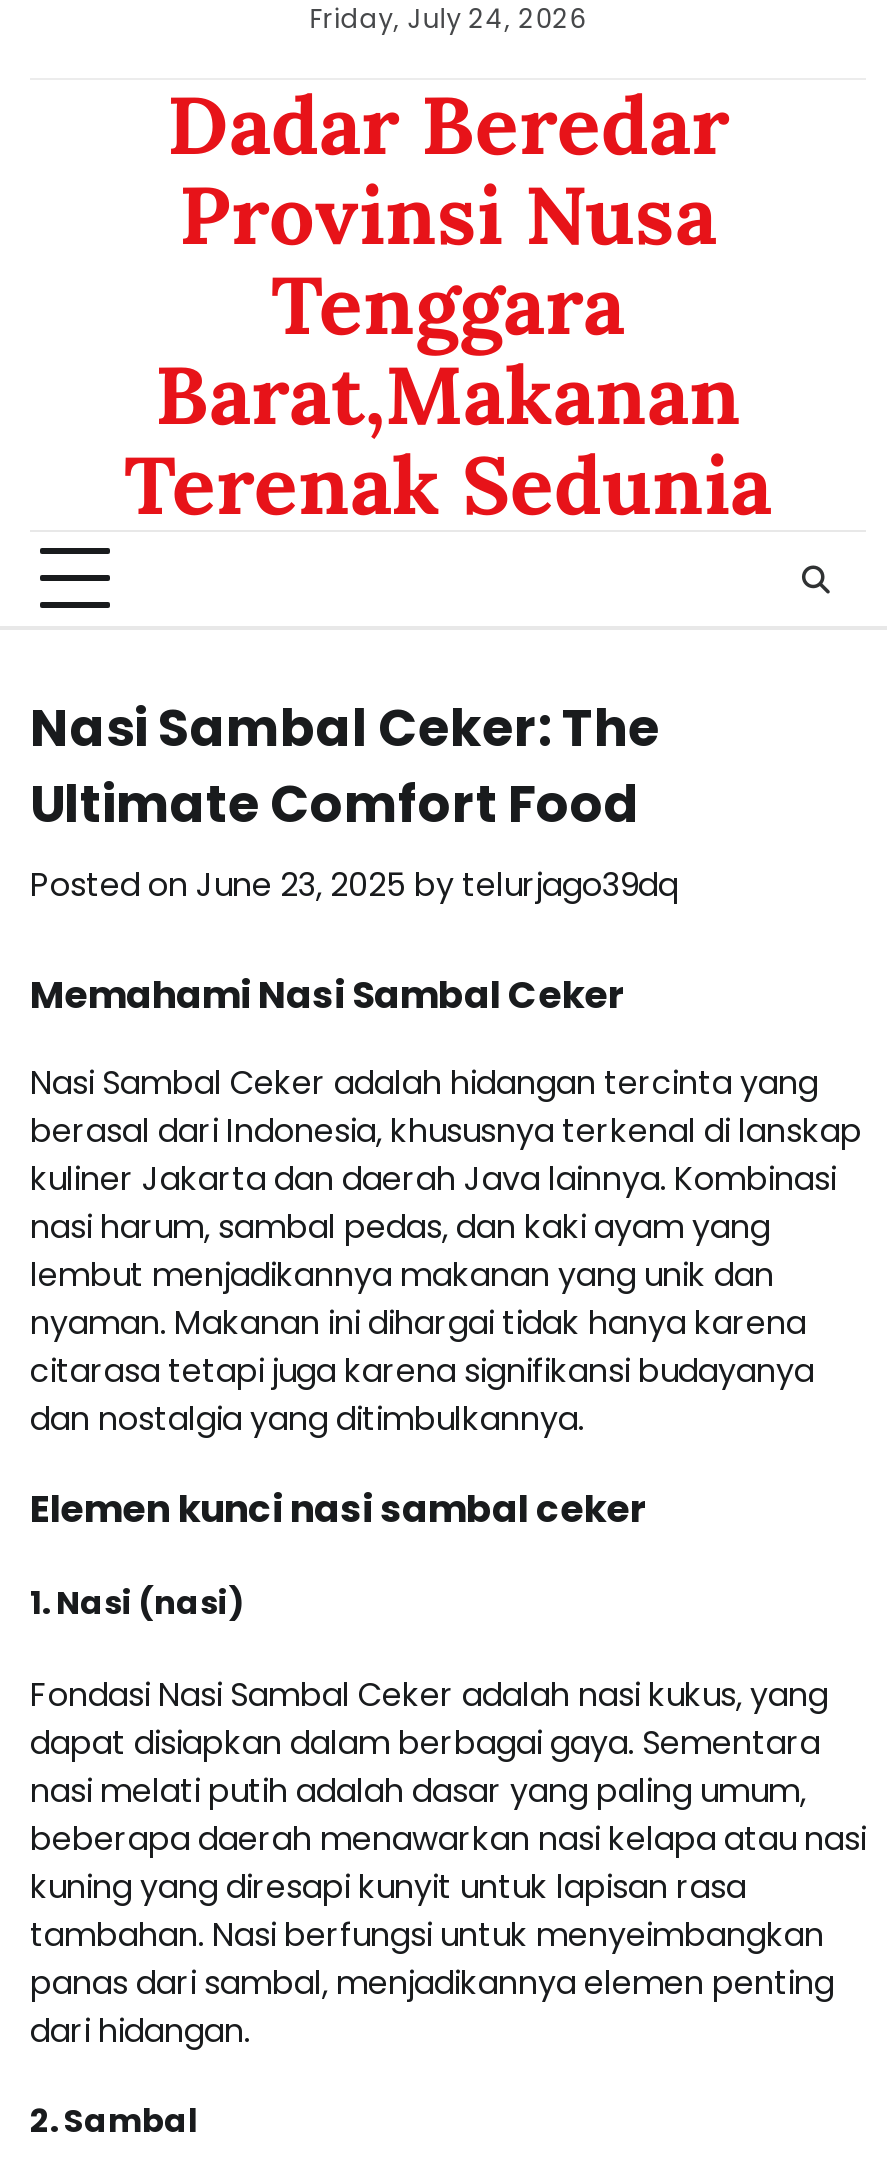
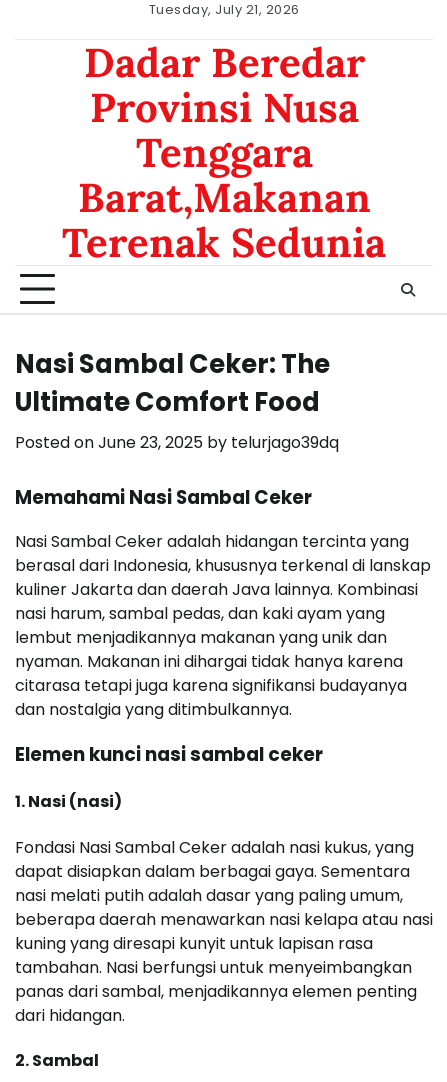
[310,0,586,38] Friday, July 24, 2026 -> [148,0,299,19] Tuesday, July 21, 2026

